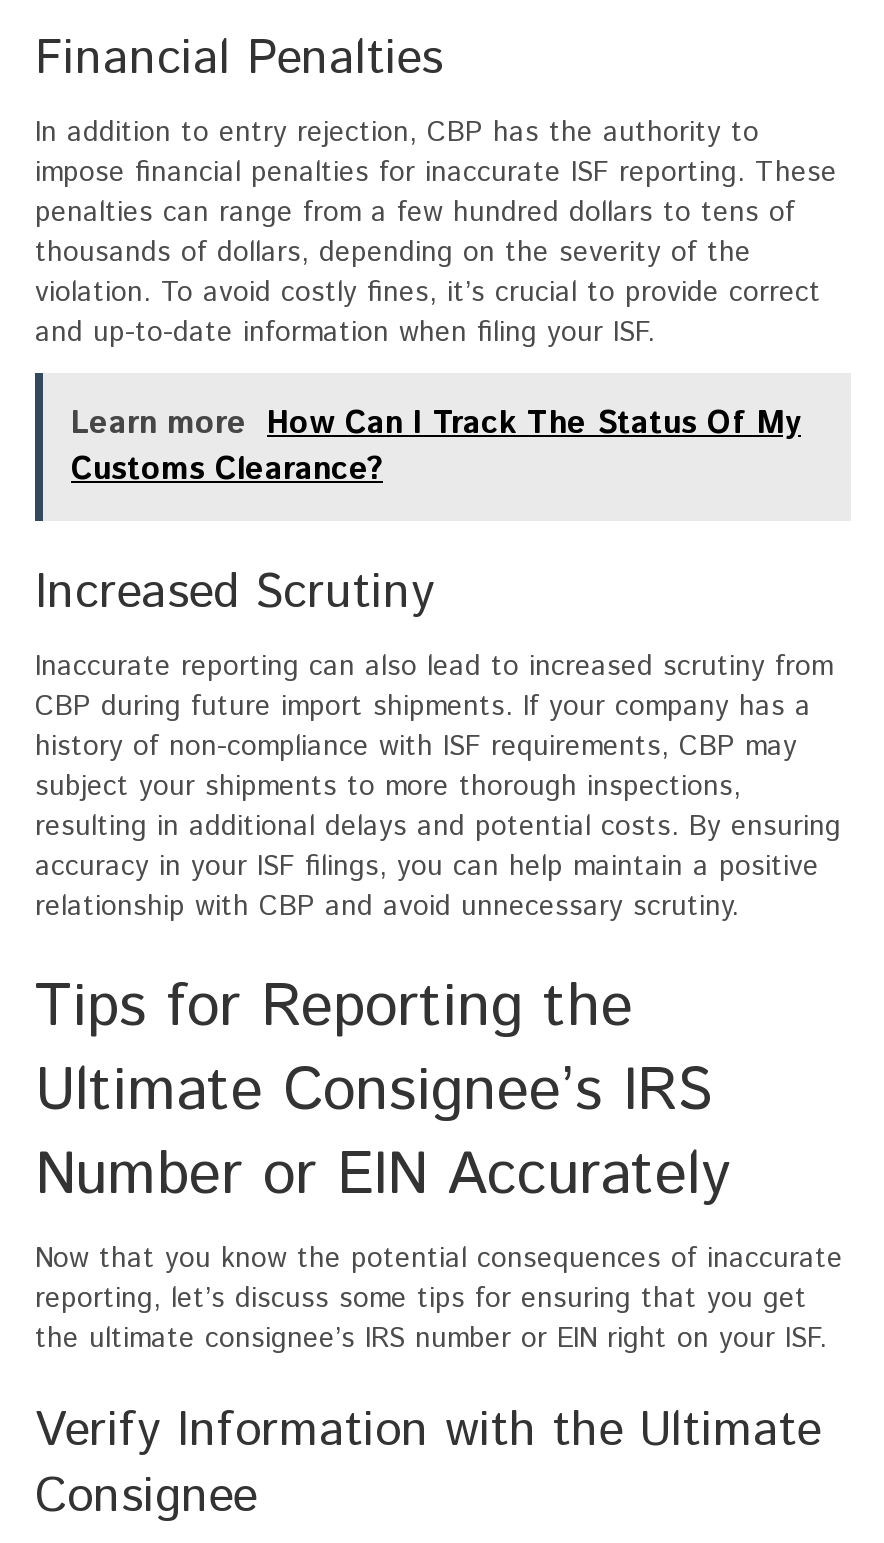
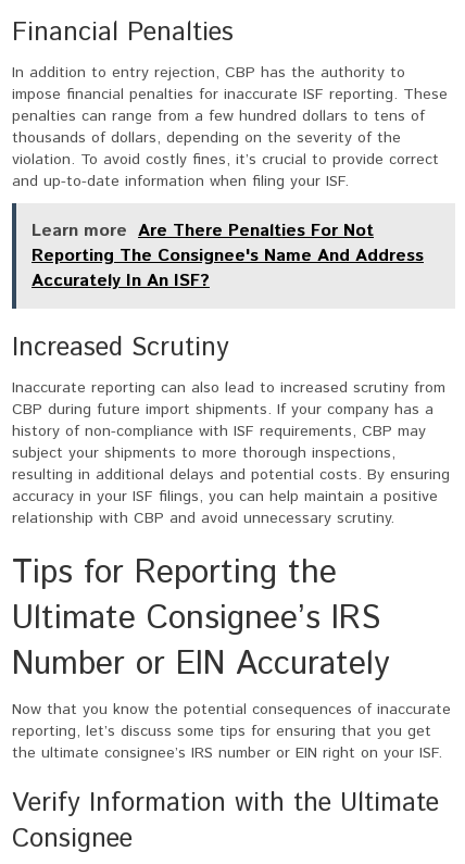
[71,402,801,494] Learn more How Can I Track The Status Of My | Customs Clearance? -> [32,219,424,294] Learn more Are There Penalties For Not | Reporting The Consignee's Name And Address | Accurately In An ISF?

